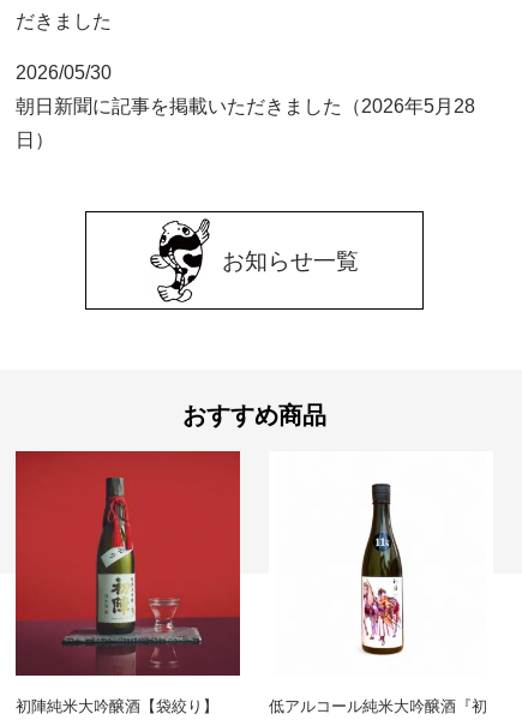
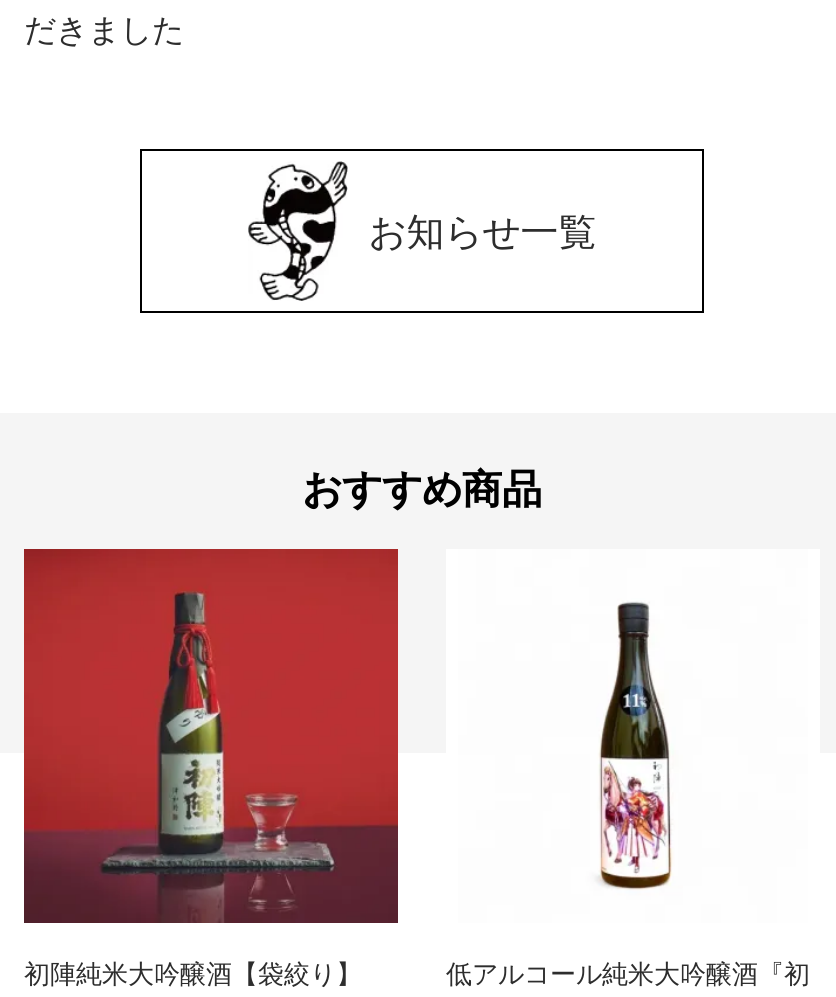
[16,62,475,150] 2026/05/30 | 朝日新聞に記事を掲載いただきました（2026年5月28 | 日） -> none

